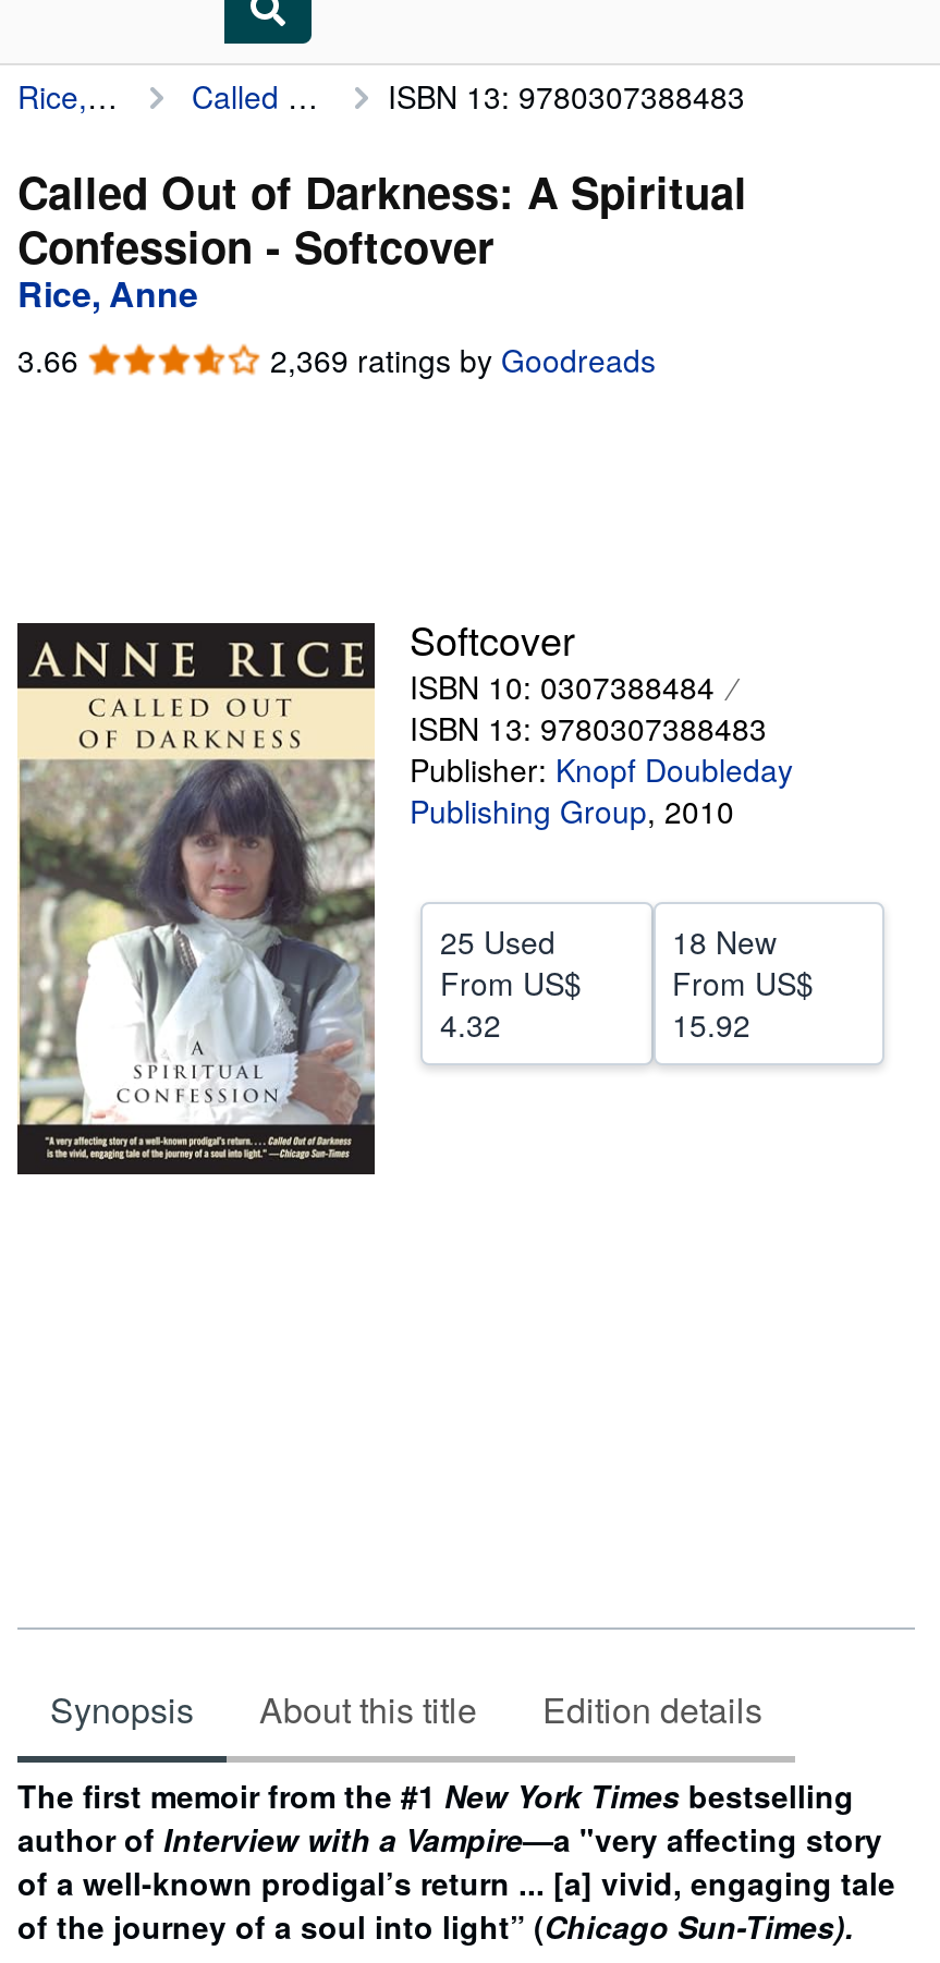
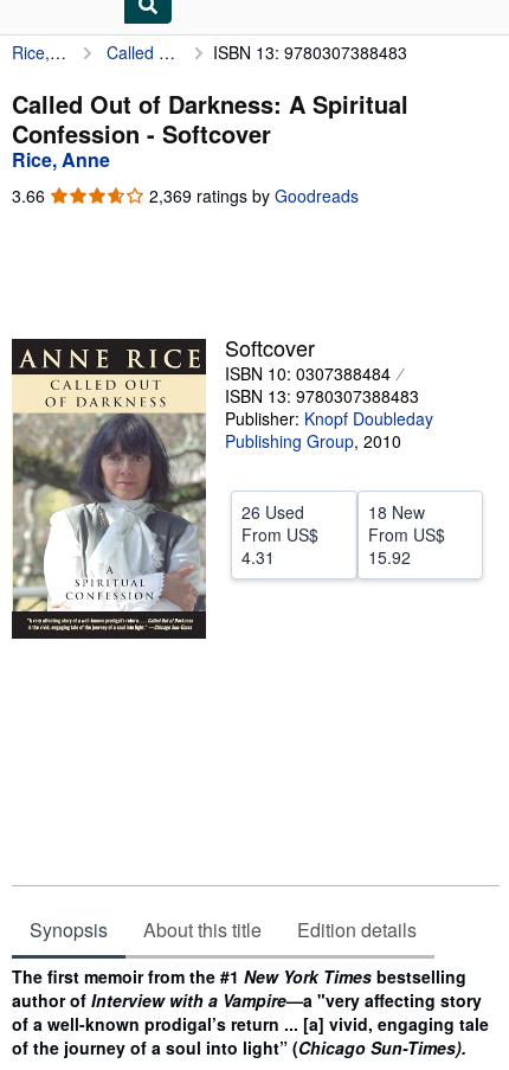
[440,919,556,963] 25 Used -> [241,500,304,524] 26 Used
[440,1002,501,1046] 4.32 -> [241,545,275,569] 4.31

